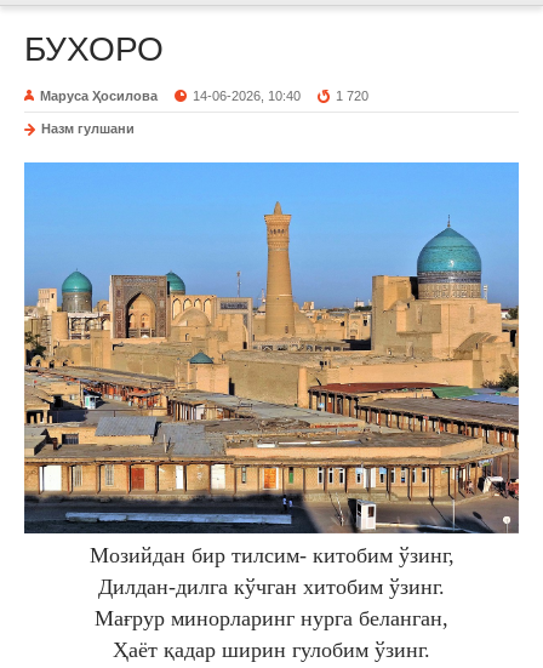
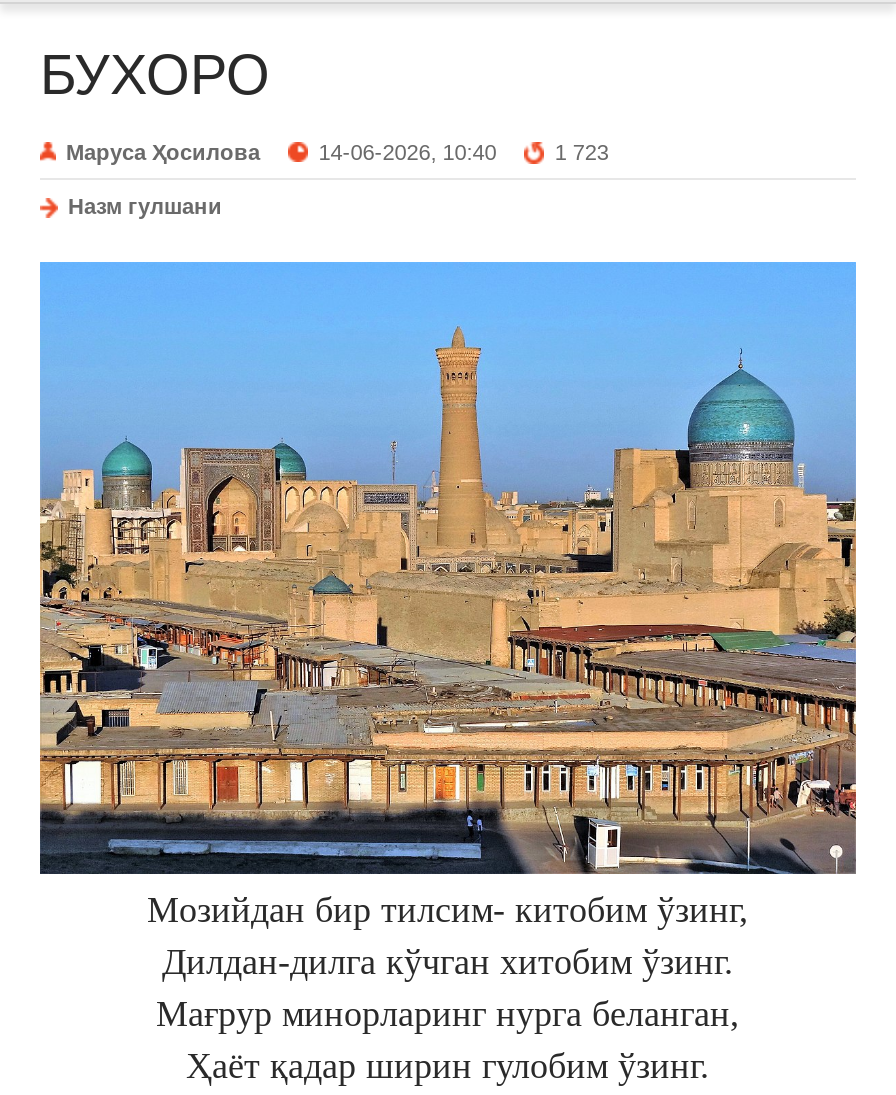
[336,89,369,103] 1 720 -> [555,140,609,164] 1 723

